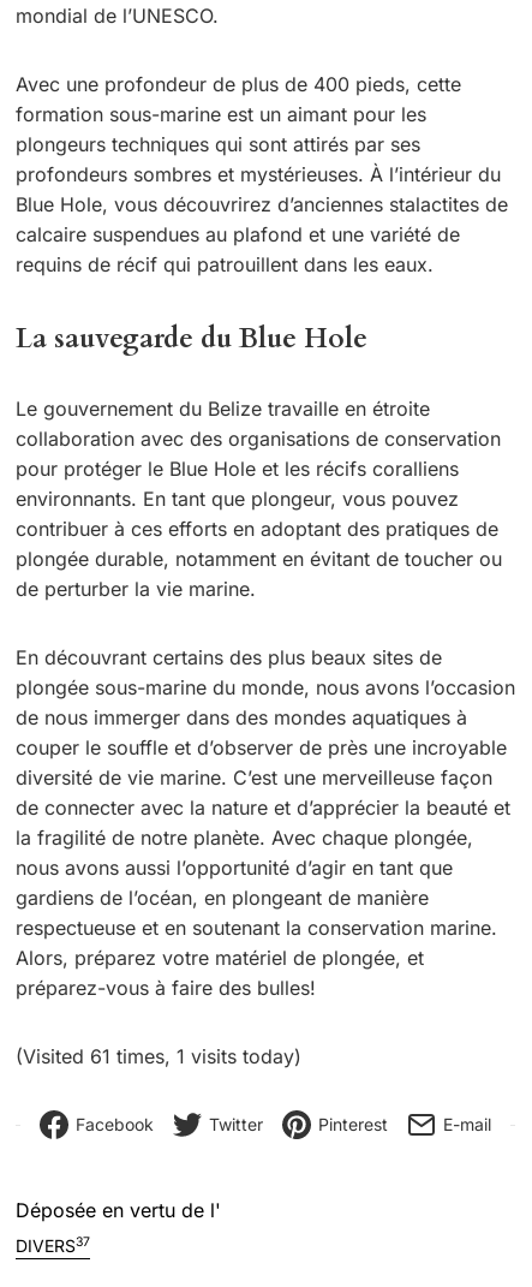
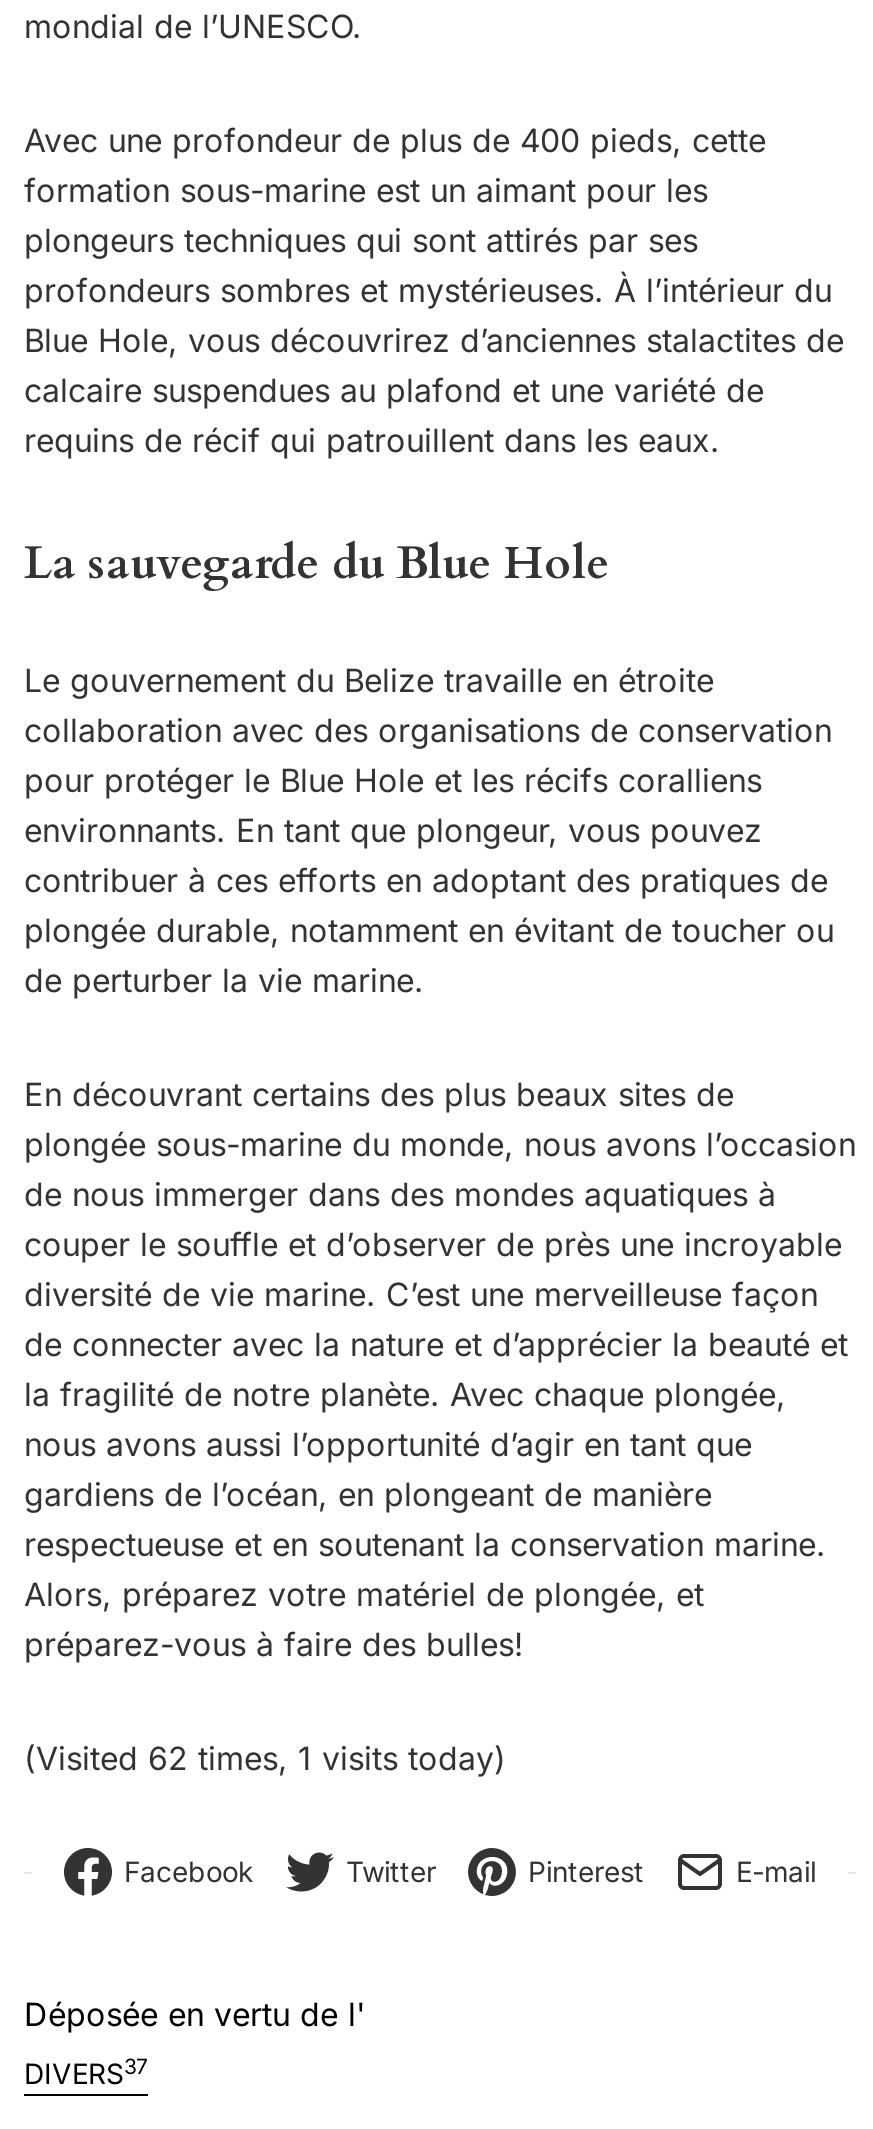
[16,1045,301,1069] (Visited 61 times, 1 visits today) -> [24,1739,506,1779] (Visited 62 times, 1 visits today)

